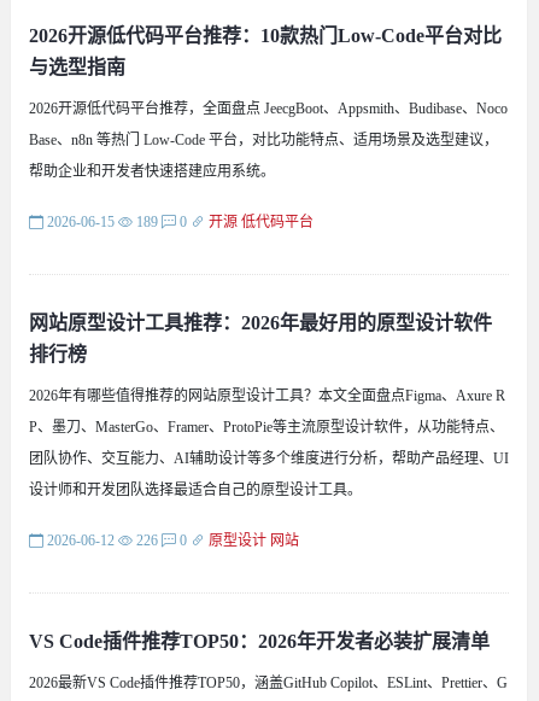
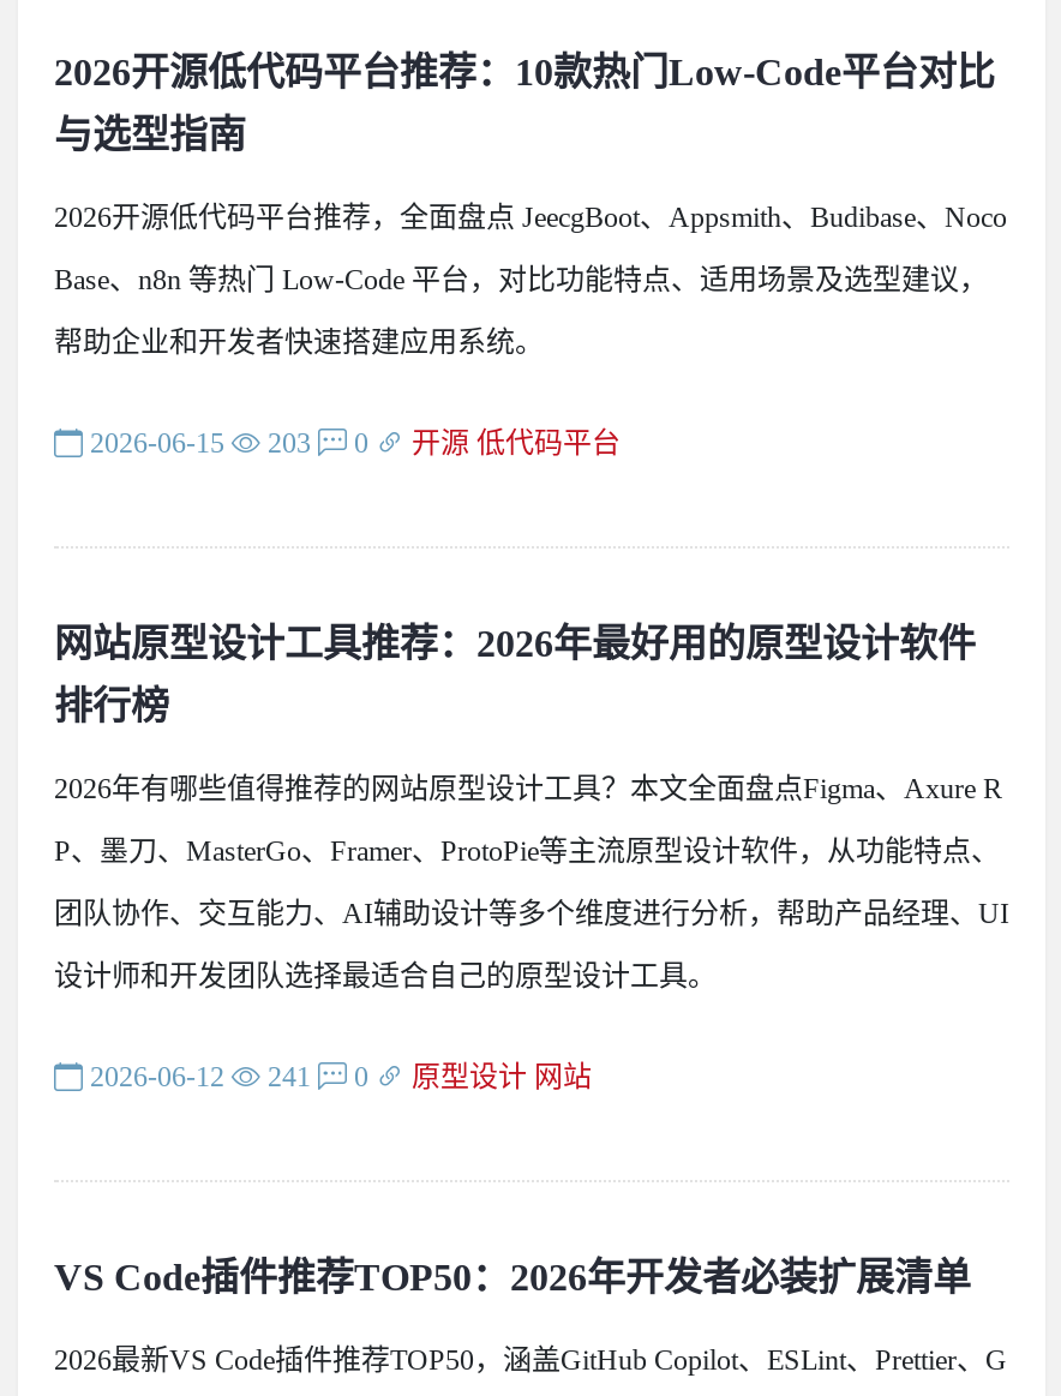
[133,214,162,230] 189 -> [260,426,318,460] 203
[133,532,162,549] 226 -> [260,1060,318,1094] 241

